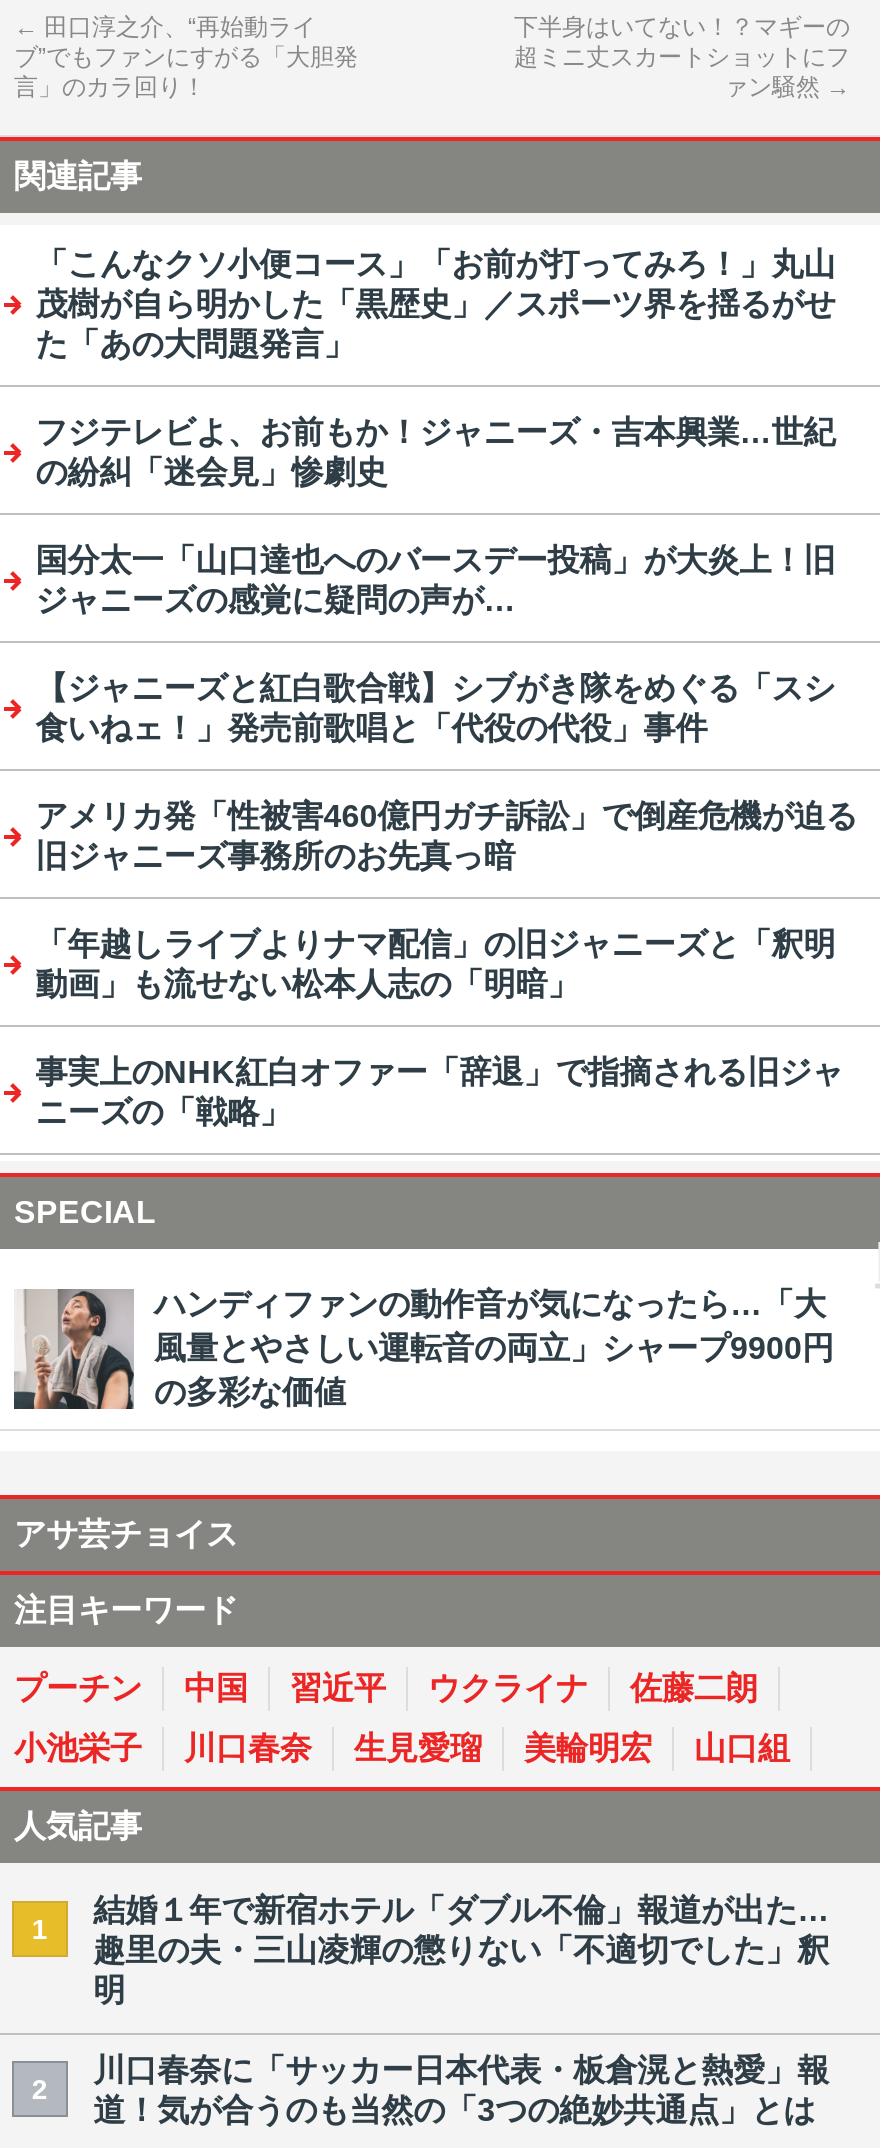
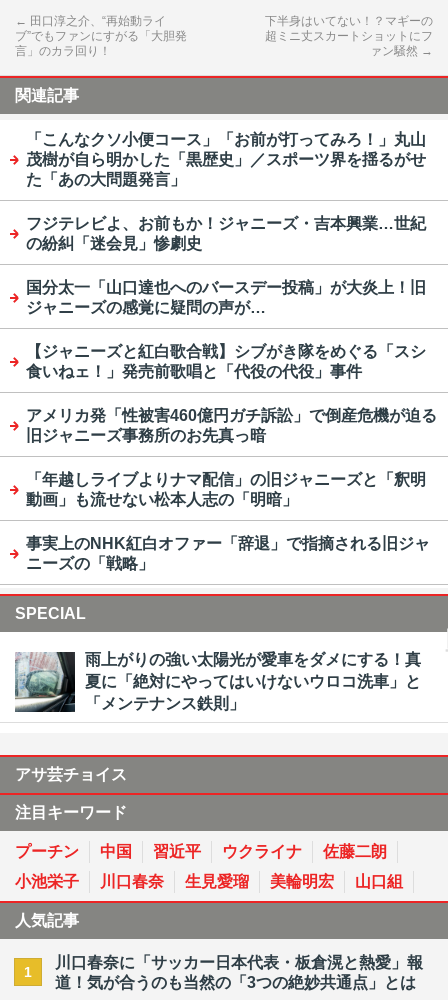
[12,1287,834,1411] [image] | ハンディファンの動作音が気になったら…「大 | 風量とやさしい運転音の両立」シャープ9900円 | の多彩な価値 -> [14,651,421,713] [image] | 雨上がりの強い太陽光が愛車をダメにする！真 | 夏に「絶対にやってはいけないウロコ洗車」と | 「メンテナンス鉄則」
[32,1893,829,2104] 結婚１年で新宿ホテル「ダブル不倫」報道が出た… | 趣里の夫・三山凌輝の懲りない「不適切でした」釈 | 明 | 2 -> none

